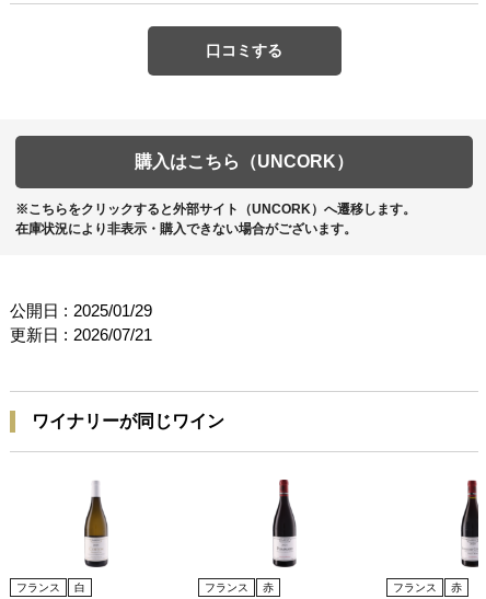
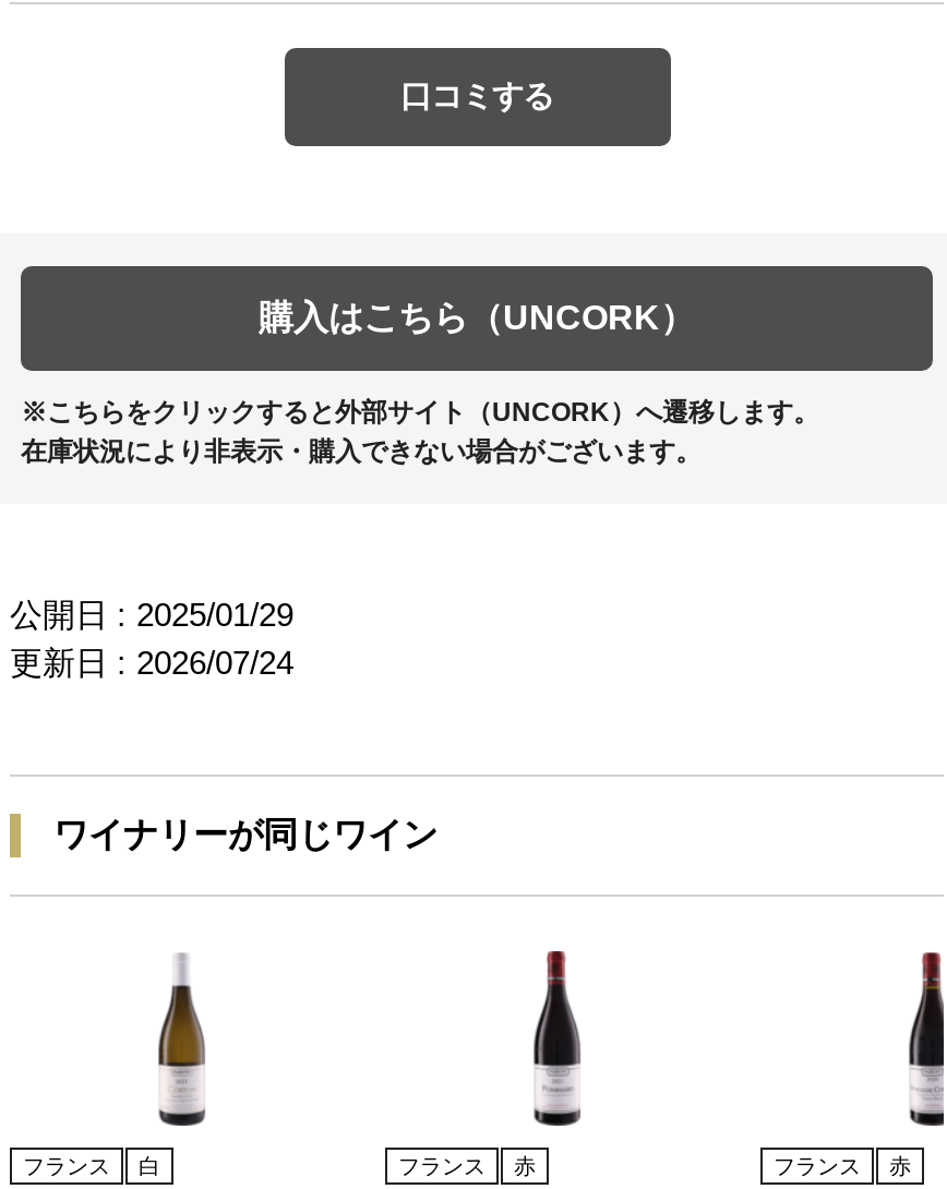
[10,325,152,344] 更新日 : 2026/07/21 -> [10,644,293,681] 更新日 : 2026/07/24

